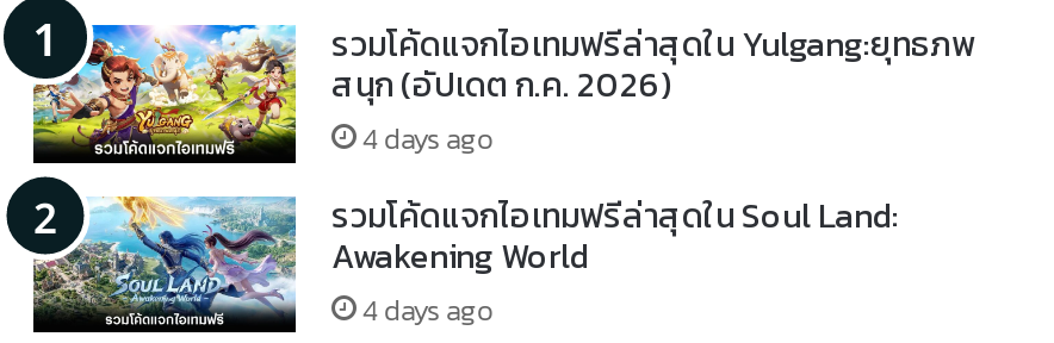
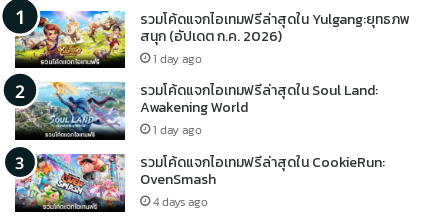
[362,118,494,161] 4 days ago -> [153,50,202,68] 1 day ago
none -> [15,121,385,209] [image] | 1 day ago | รวมโค้ดแจกไอเทมฟรีล่าสุดใน CookieRun: | OvenSmash

